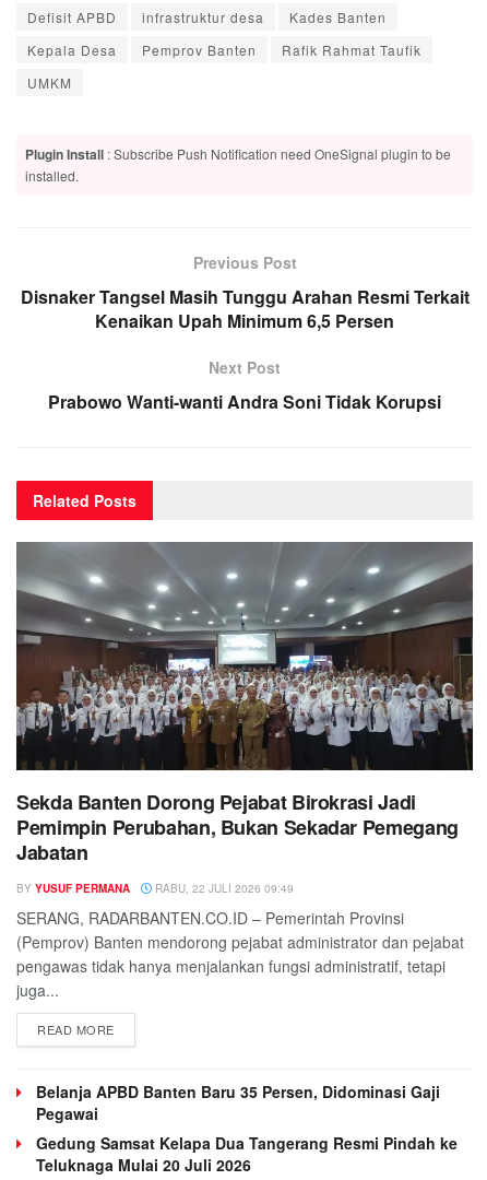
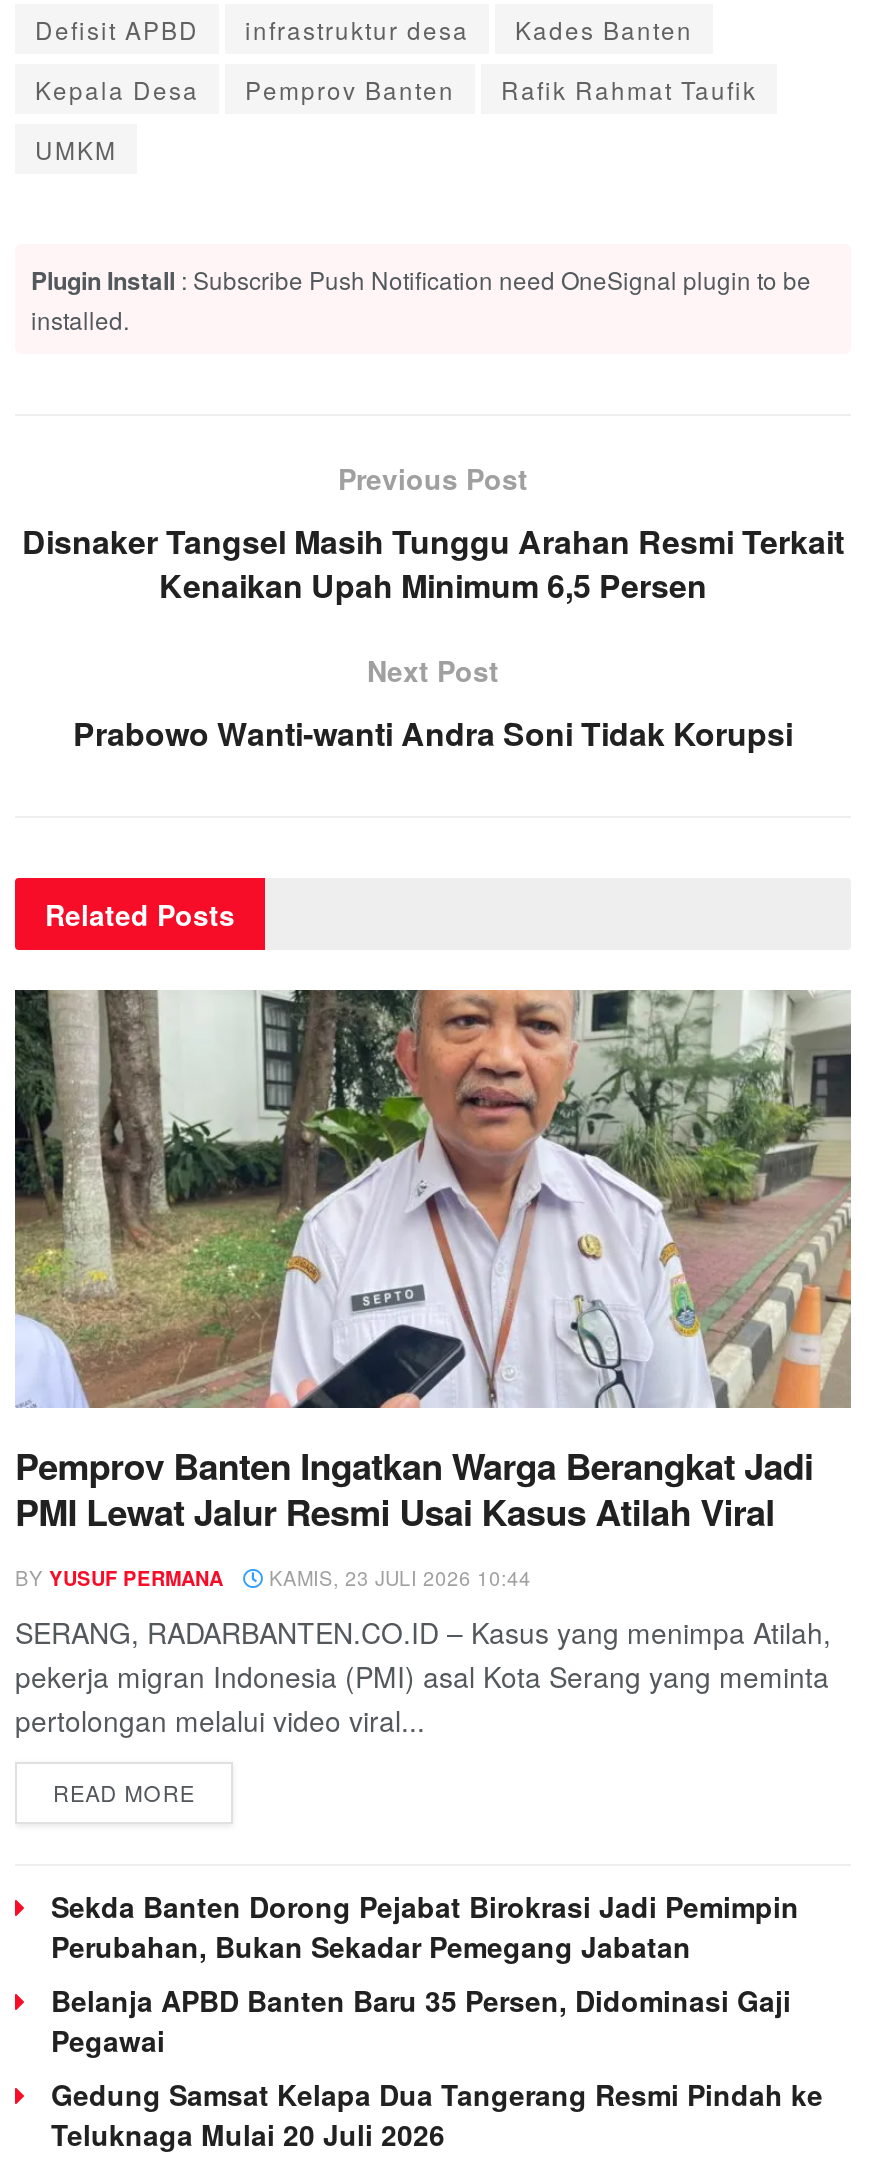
[15,541,473,867] [image] | Sekda Banten Dorong Pejabat Birokrasi Jadi | Pemimpin Perubahan, Bukan Sekadar Pemegang | Jabatan -> [15,989,853,1538] [image] | Pemprov Banten Ingatkan Warga Berangkat Jadi | PMI Lewat Jalur Resmi Usai Kasus Atilah Viral
[16,881,294,896] BY YUSUF PERMANA RABU, 22 JULI 2026 09:49 -> [15,1564,531,1592] BY YUSUF PERMANA KAMIS, 23 JULI 2026 10:44
moved [16,881,130,896] -> [15,1564,223,1592]: BY YUSUF PERMANA
[16,907,464,1001] SERANG, RADARBANTEN.CO.ID – Pemerintah Provinsi | (Pemprov) Banten mendorong pejabat administrator dan pejabat | pengawas tidak hanya menjalankan fungsi administratif, tetapi | juga... -> [15,1612,831,1740] SERANG, RADARBANTEN.CO.ID – Kasus yang menimpa Atilah, | pekerja migran Indonesia (PMI) asal Kota Serang yang meminta | pertolongan melalui video viral...
moved [37,1021,115,1038] -> [53,1776,195,1808]: READ MORE
none -> [51,1886,799,1966] Sekda Banten Dorong Pejabat Birokrasi Jadi Pemimpin | Perubahan, Bukan Sekadar Pemegang Jabatan

